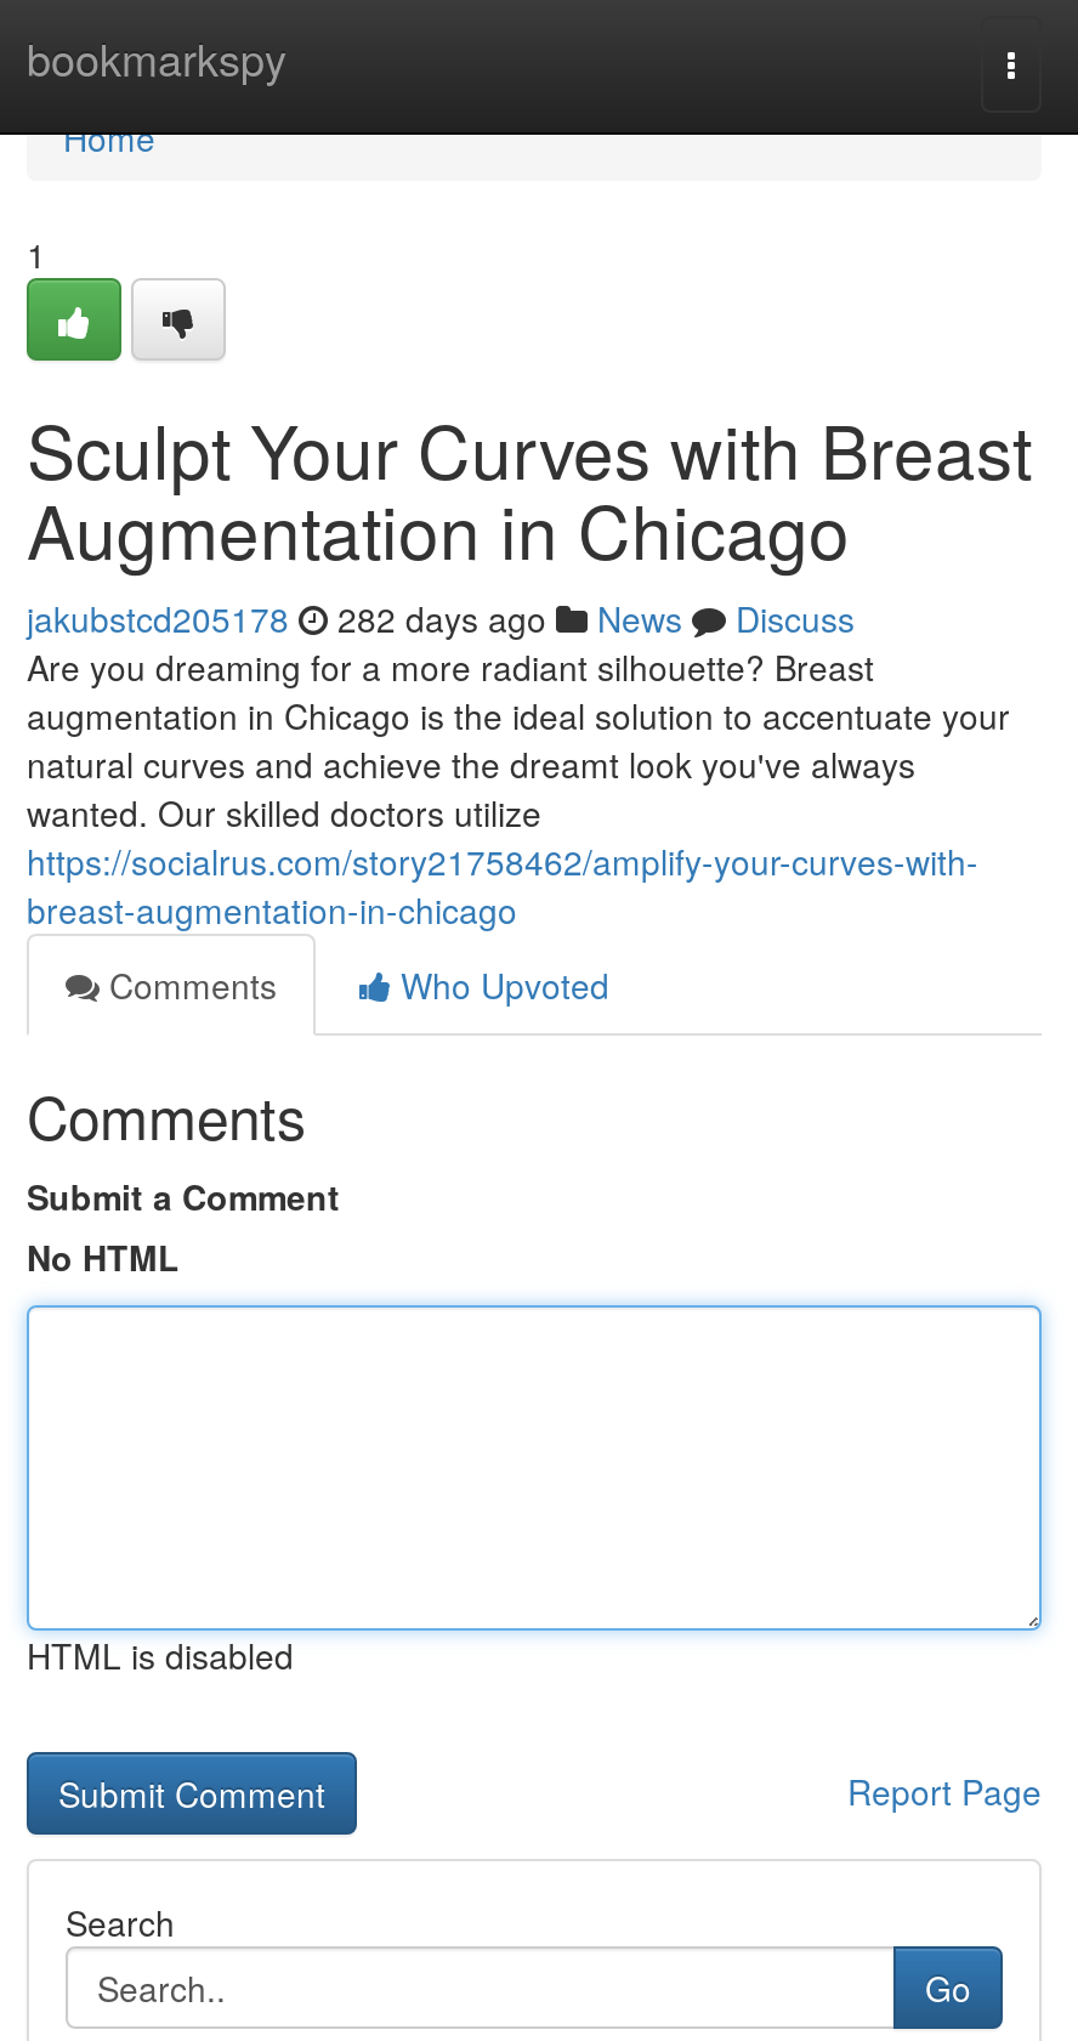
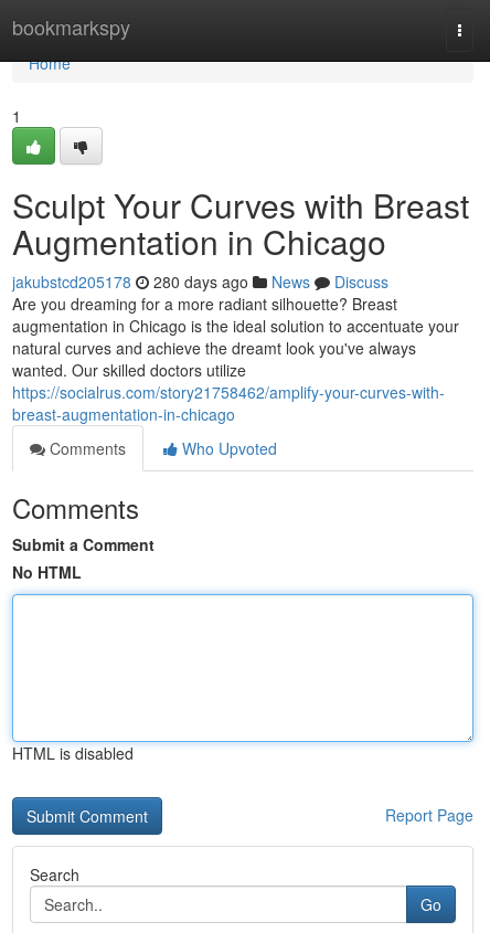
[27,594,855,642] jakubstcd205178 282 days ago News Discuss -> [12,271,388,293] jakubstcd205178 280 days ago News Discuss

